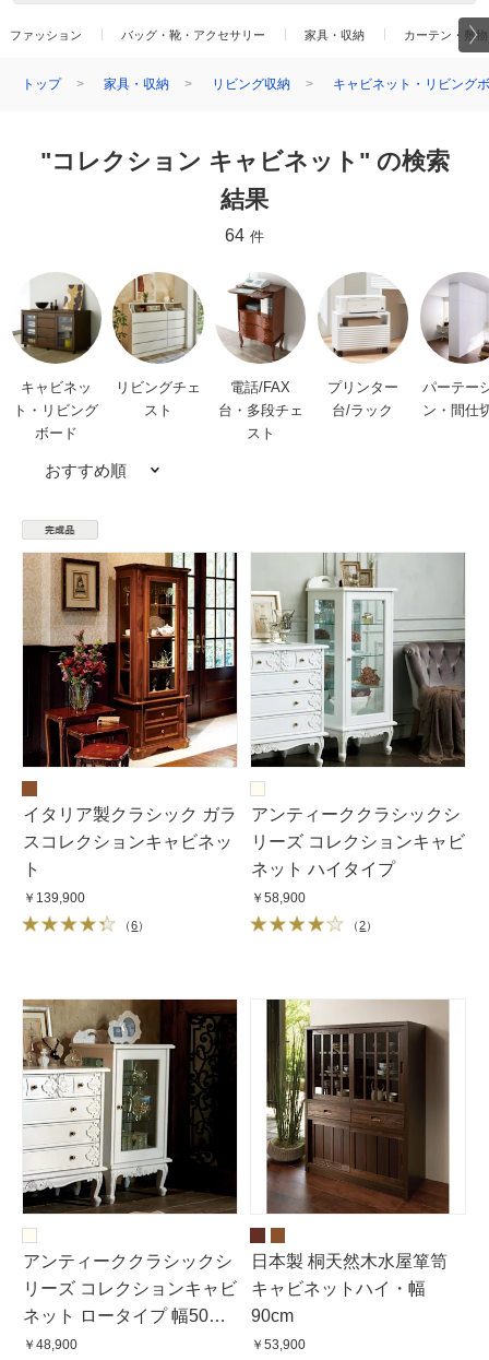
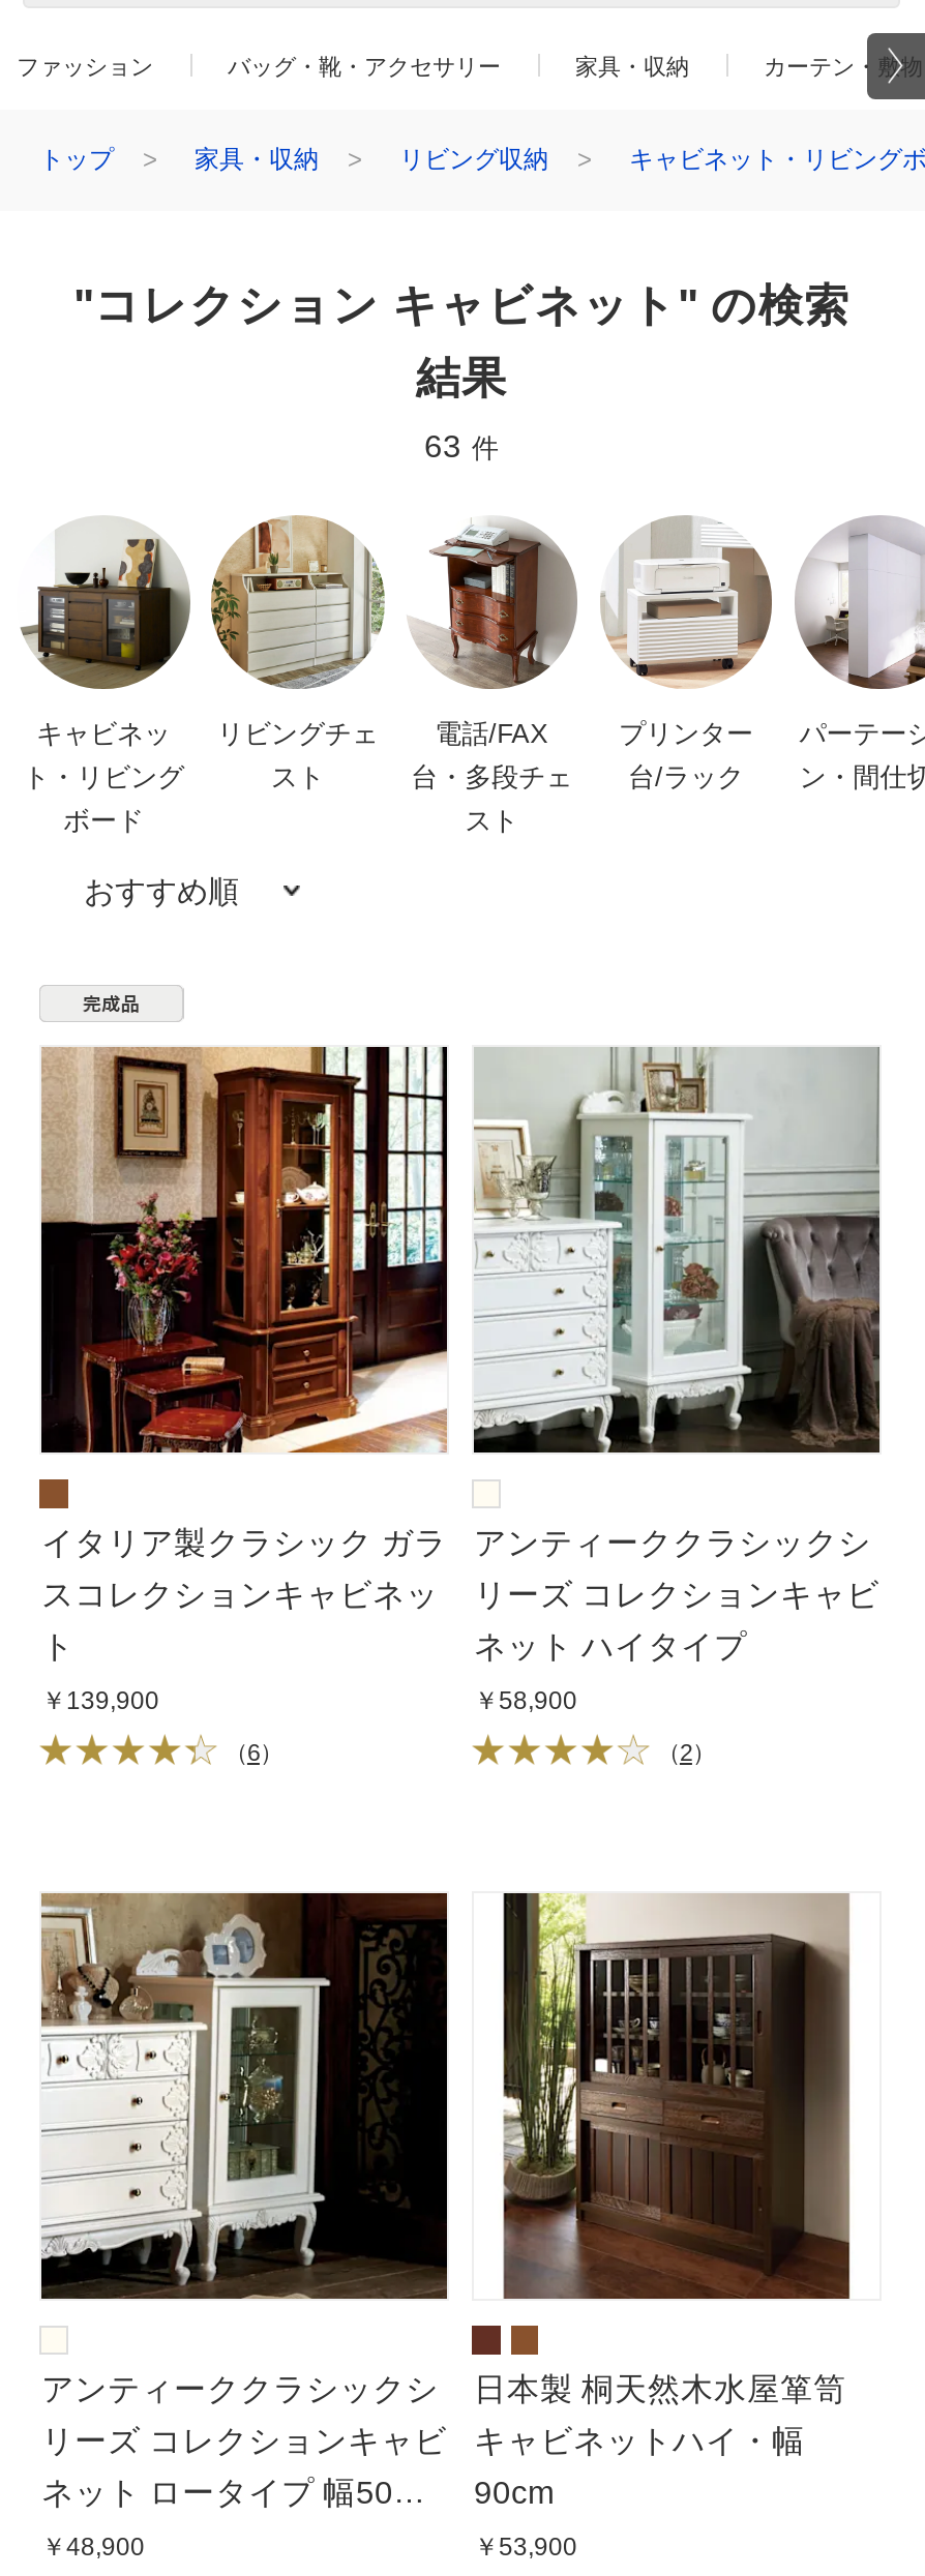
[225,226,264,245] 64 件 -> [424,429,499,464] 63 件

